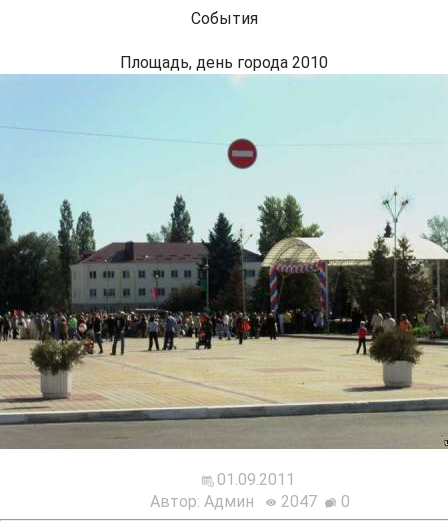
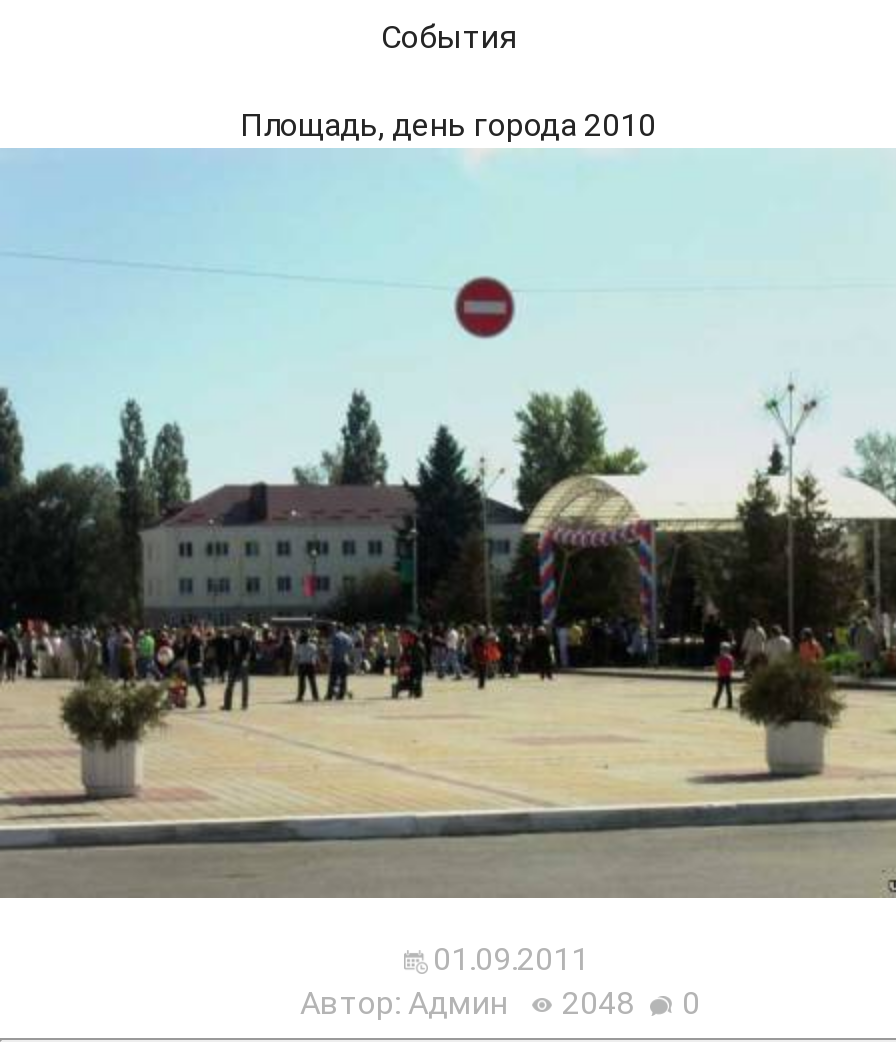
[150,492,350,511] Автор: Админ 2047 0 -> [300,984,700,1022] Автор: Админ 2048 0

